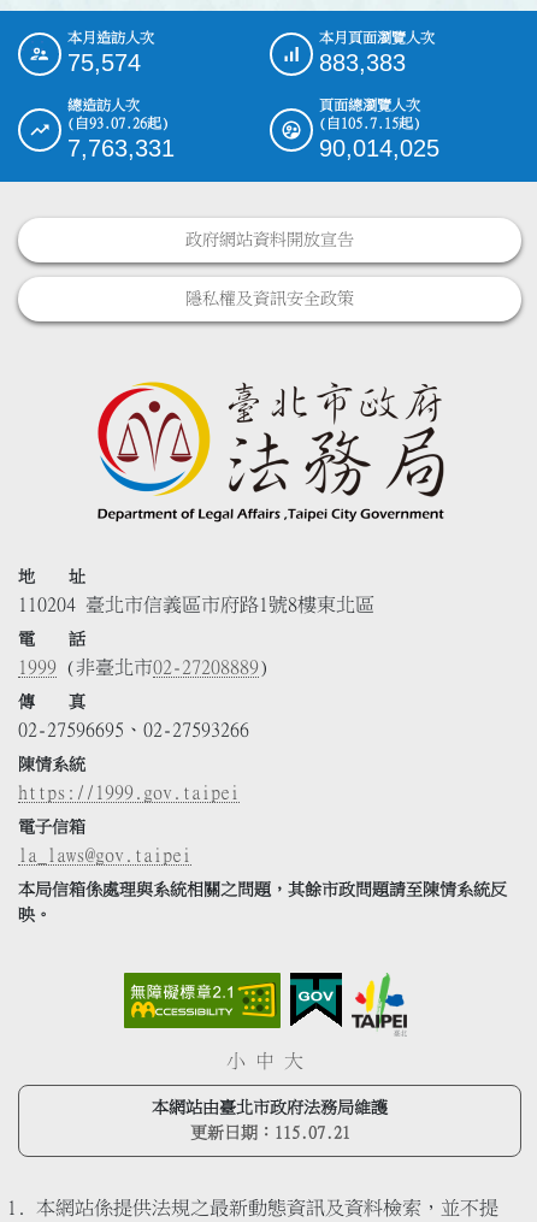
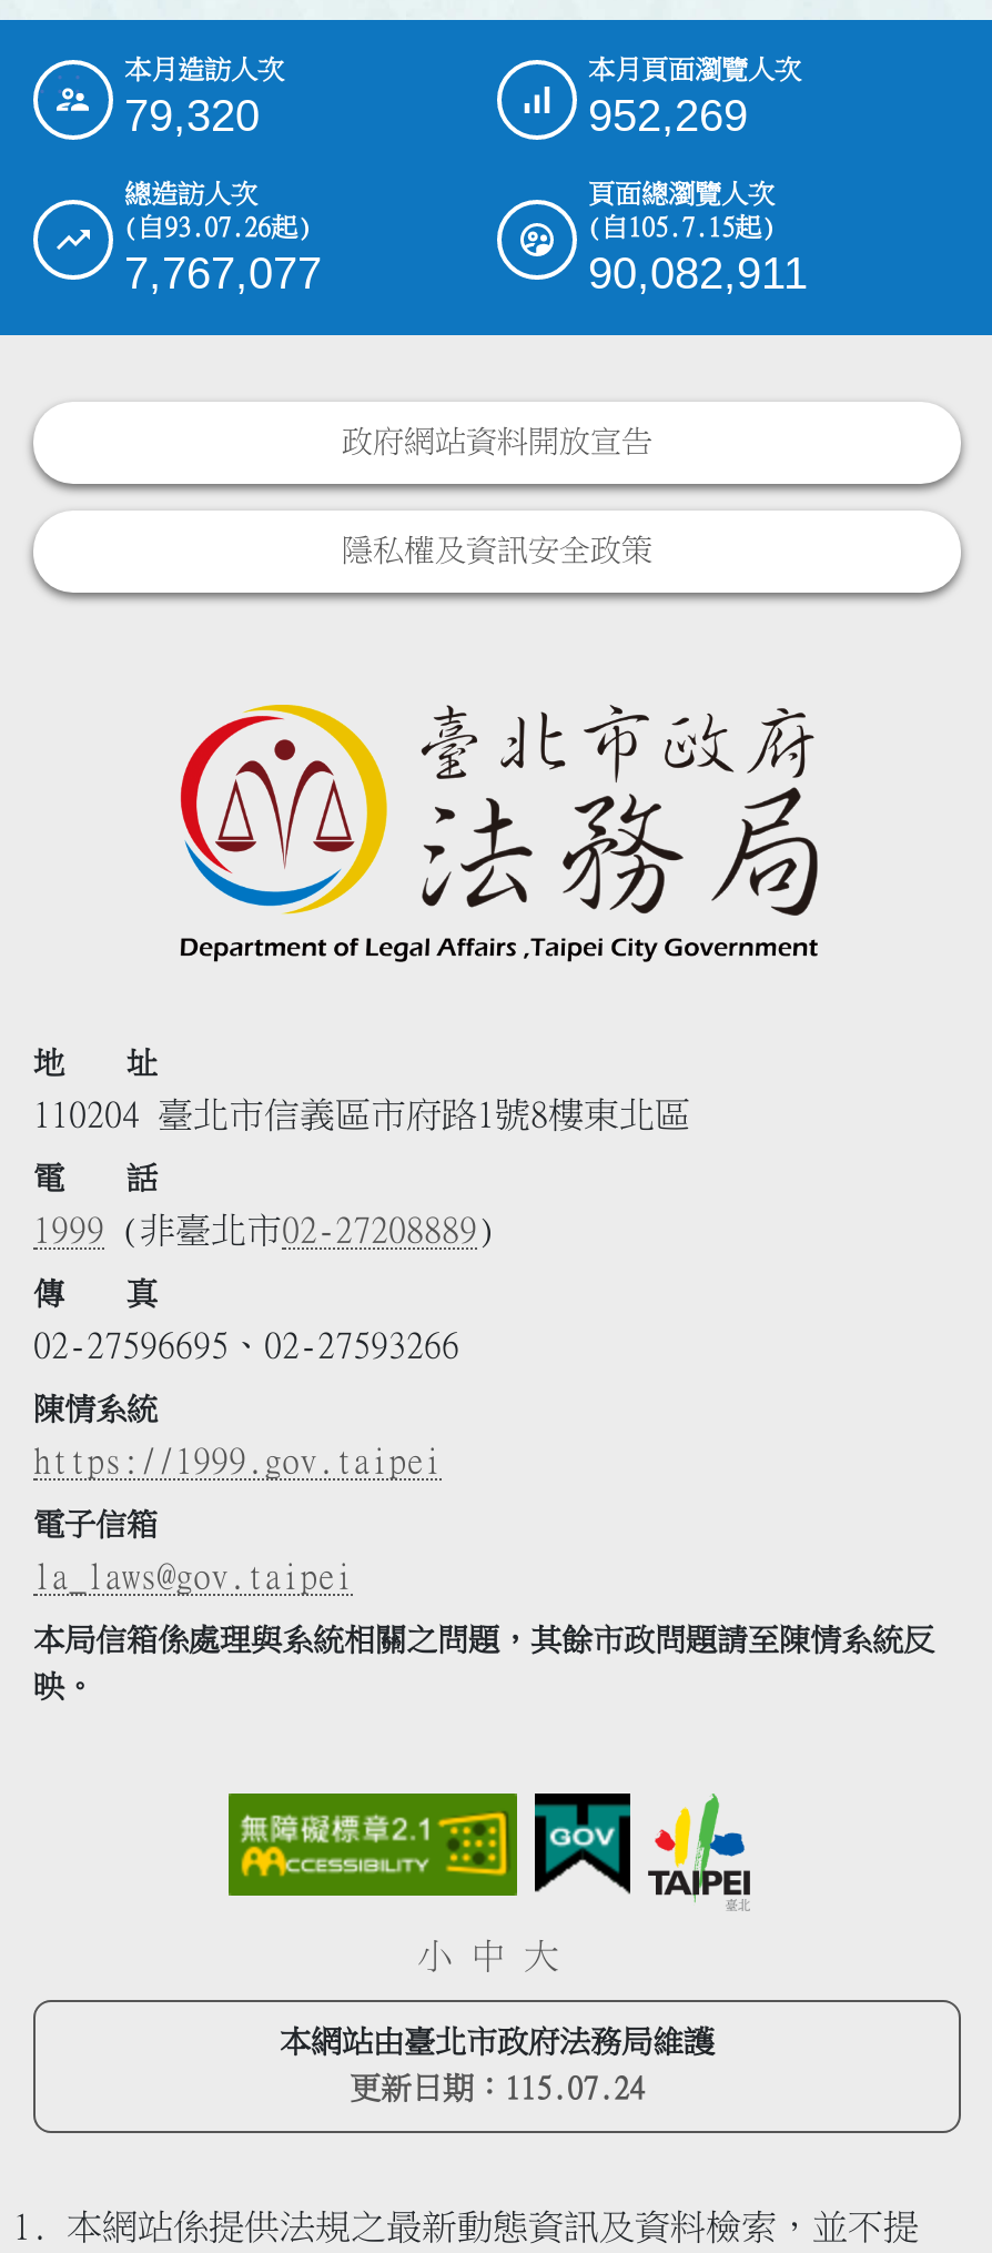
[67,50,141,76] 75,574 -> [124,92,260,141] 79,320
[319,50,406,76] 883,383 -> [588,92,748,141] 952,269
[67,135,175,162] 7,763,331 -> [124,249,322,298] 7,767,077
[319,135,439,162] 90,014,025 -> [588,249,808,298] 90,082,911
[190,1124,350,1141] 更新日期：115.07.21 -> [350,2072,645,2103] 更新日期：115.07.24

